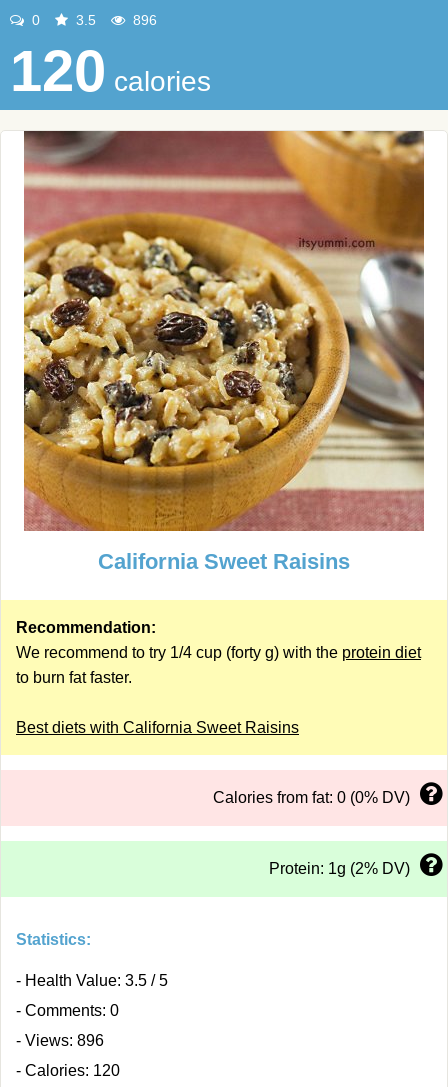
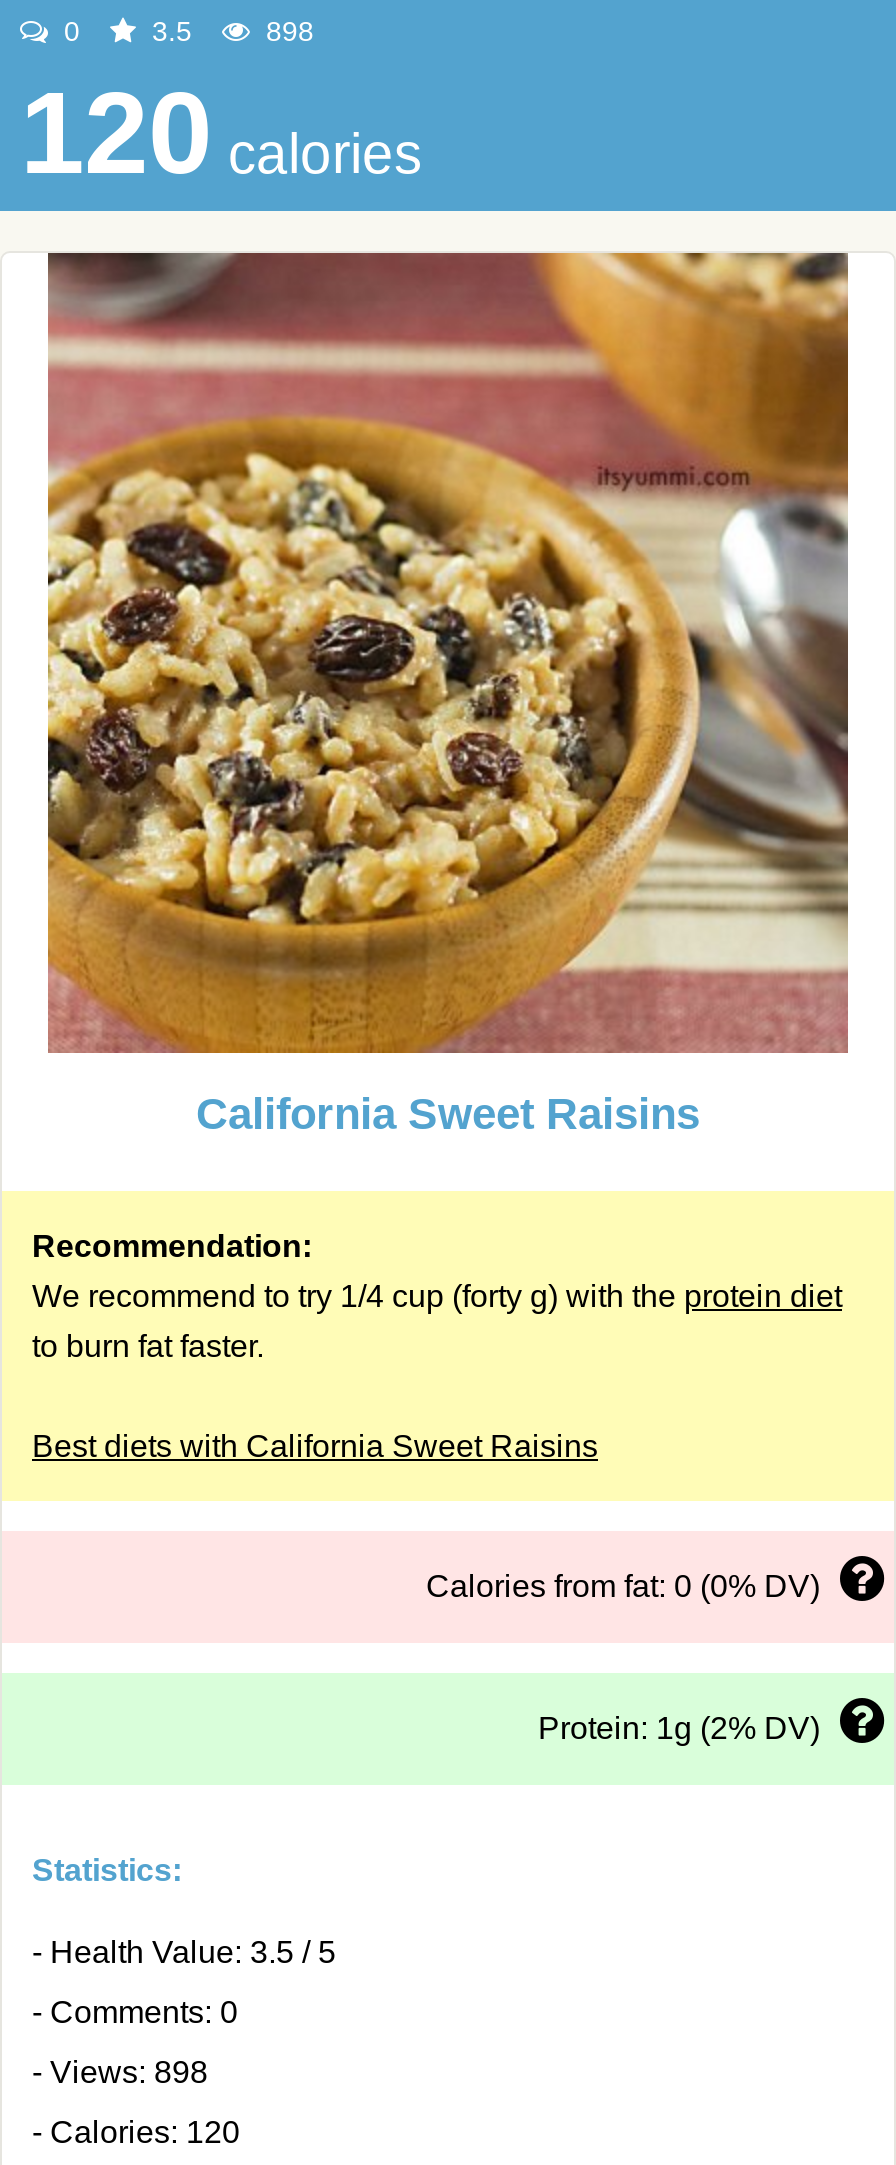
[129,12,157,28] 896 -> [258,15,314,47] 898
[16,1032,104,1049] - Views: 896 -> [32,2055,208,2089] - Views: 898

